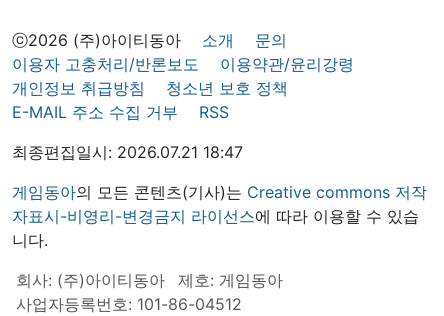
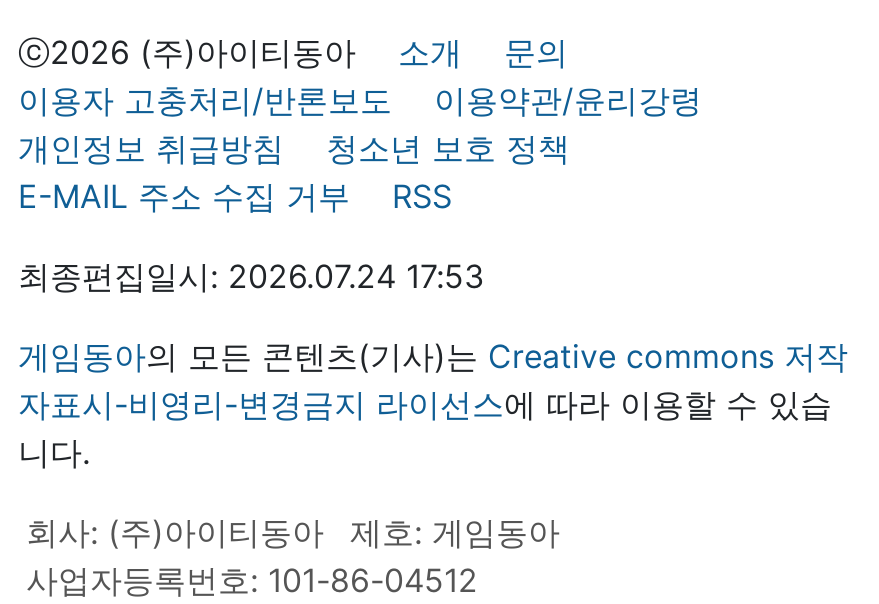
[12,141,243,161] 최종편집일시: 2026.07.21 18:47 -> [18,255,484,295] 최종편집일시: 2026.07.24 17:53

